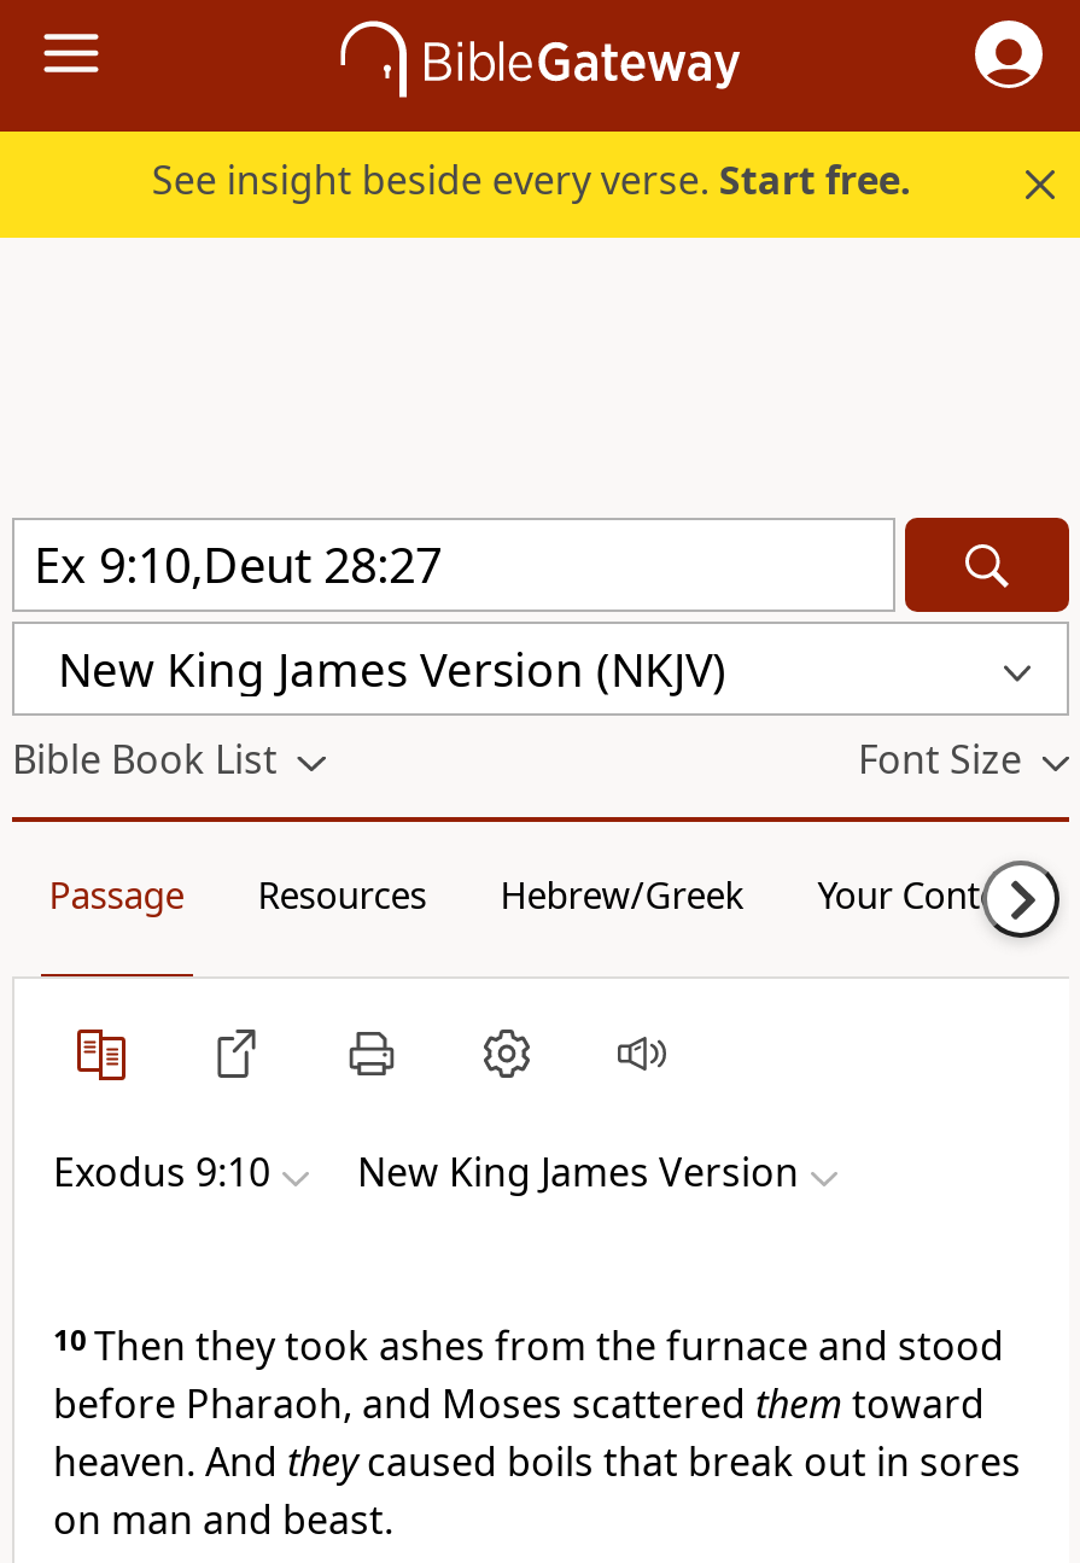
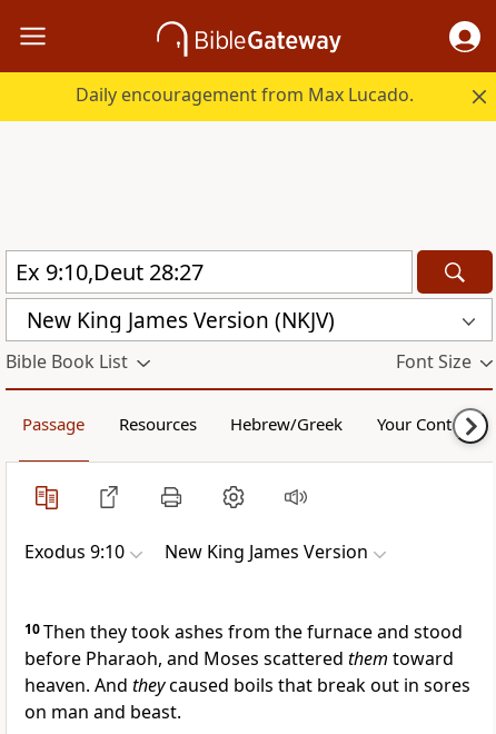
[152,153,912,206] See insight beside every verse. Start free. -> [76,82,414,107] Daily encouragement from Max Lucado.

